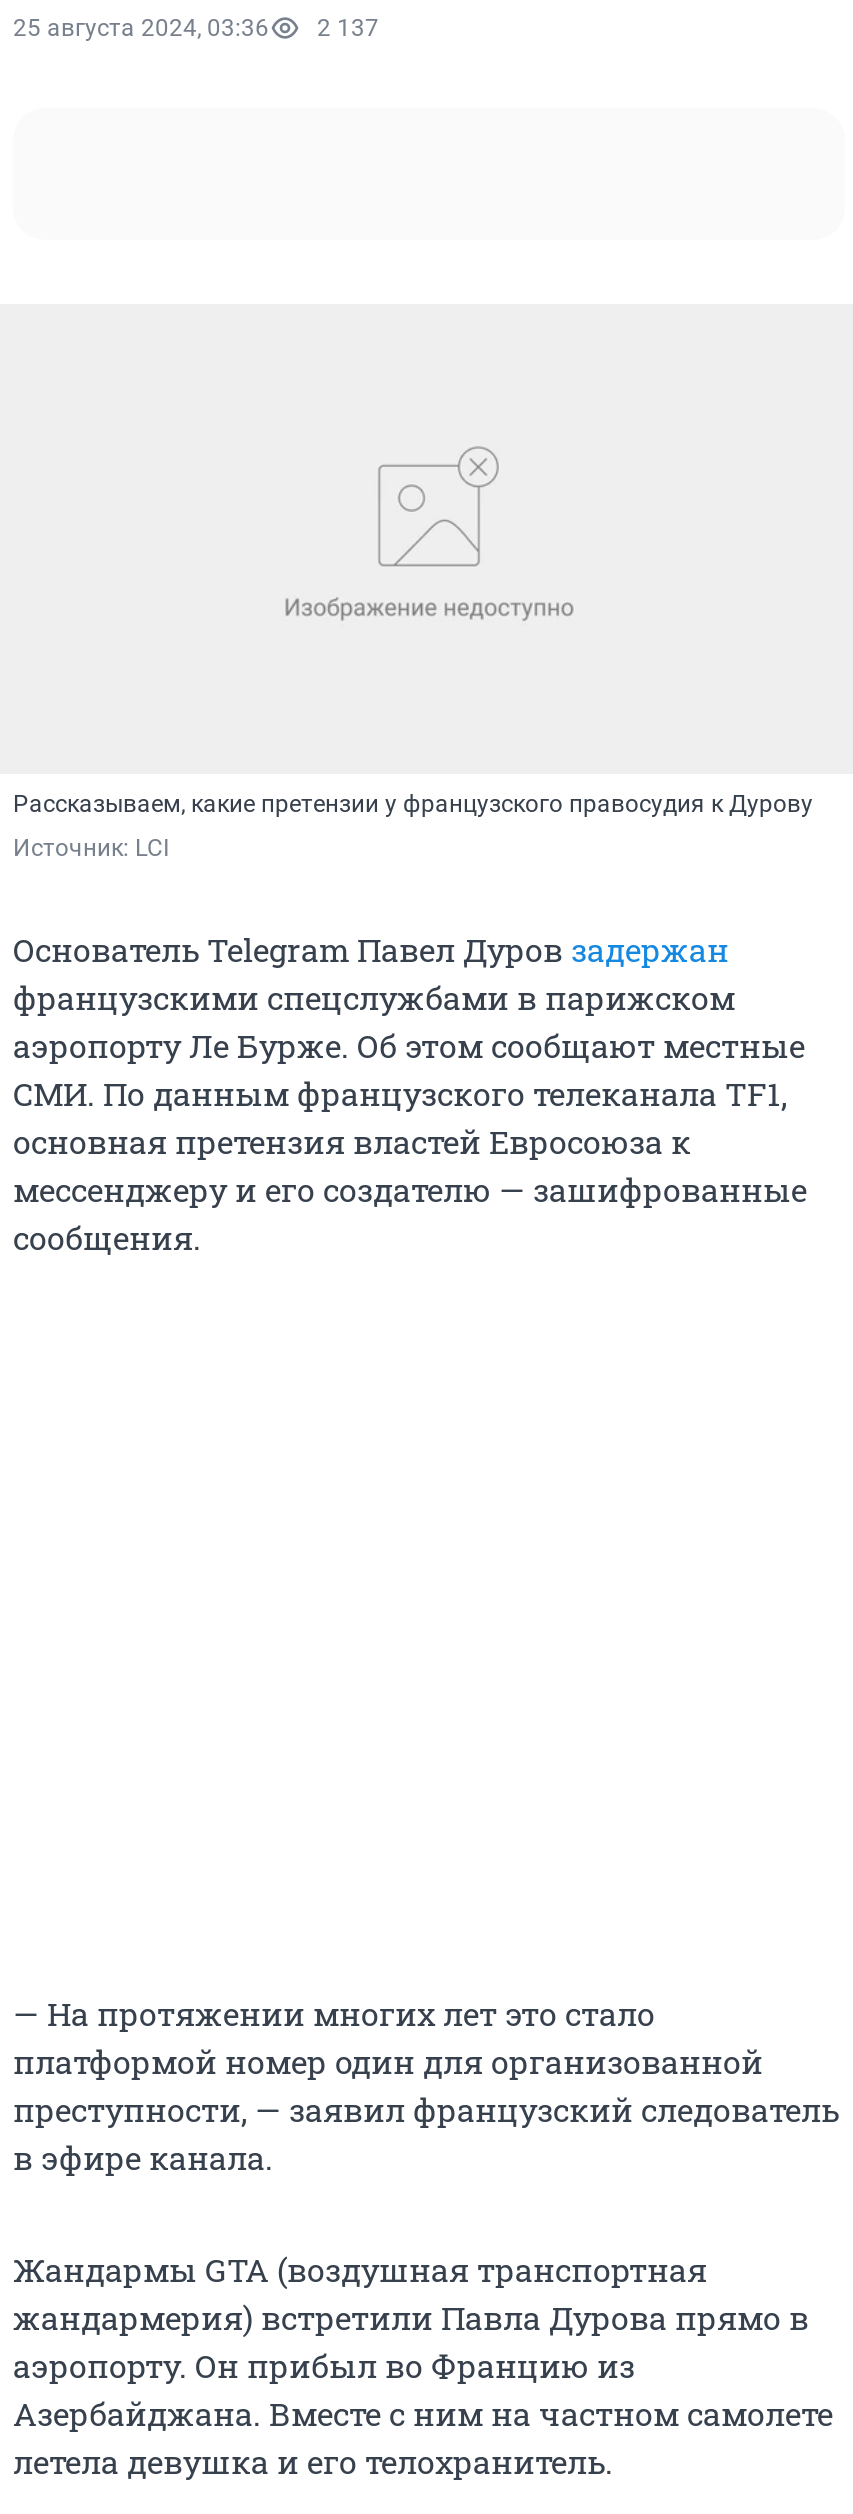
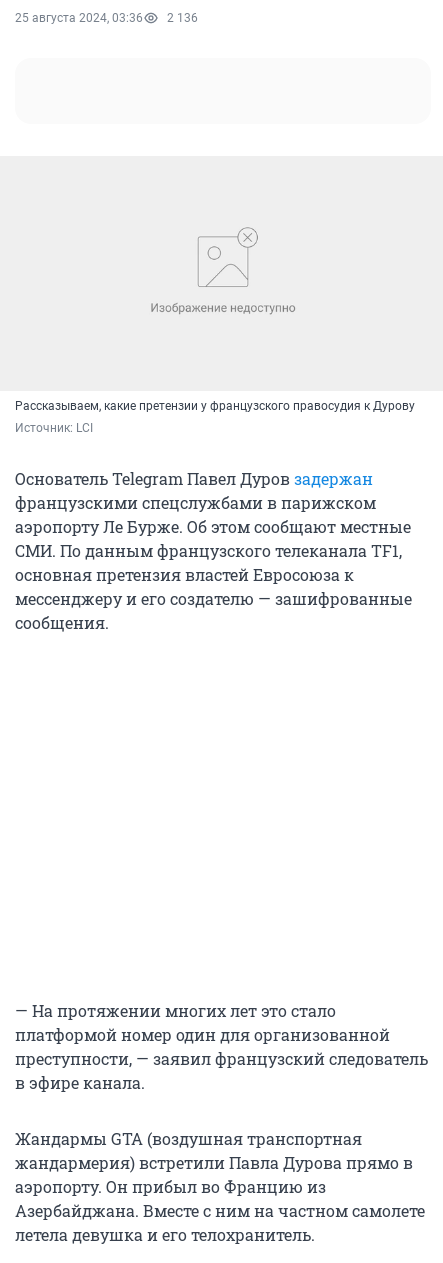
[13,14,379,42] 25 августа 2024, 03:36 2 137 -> [15,11,198,25] 25 августа 2024, 03:36 2 136

